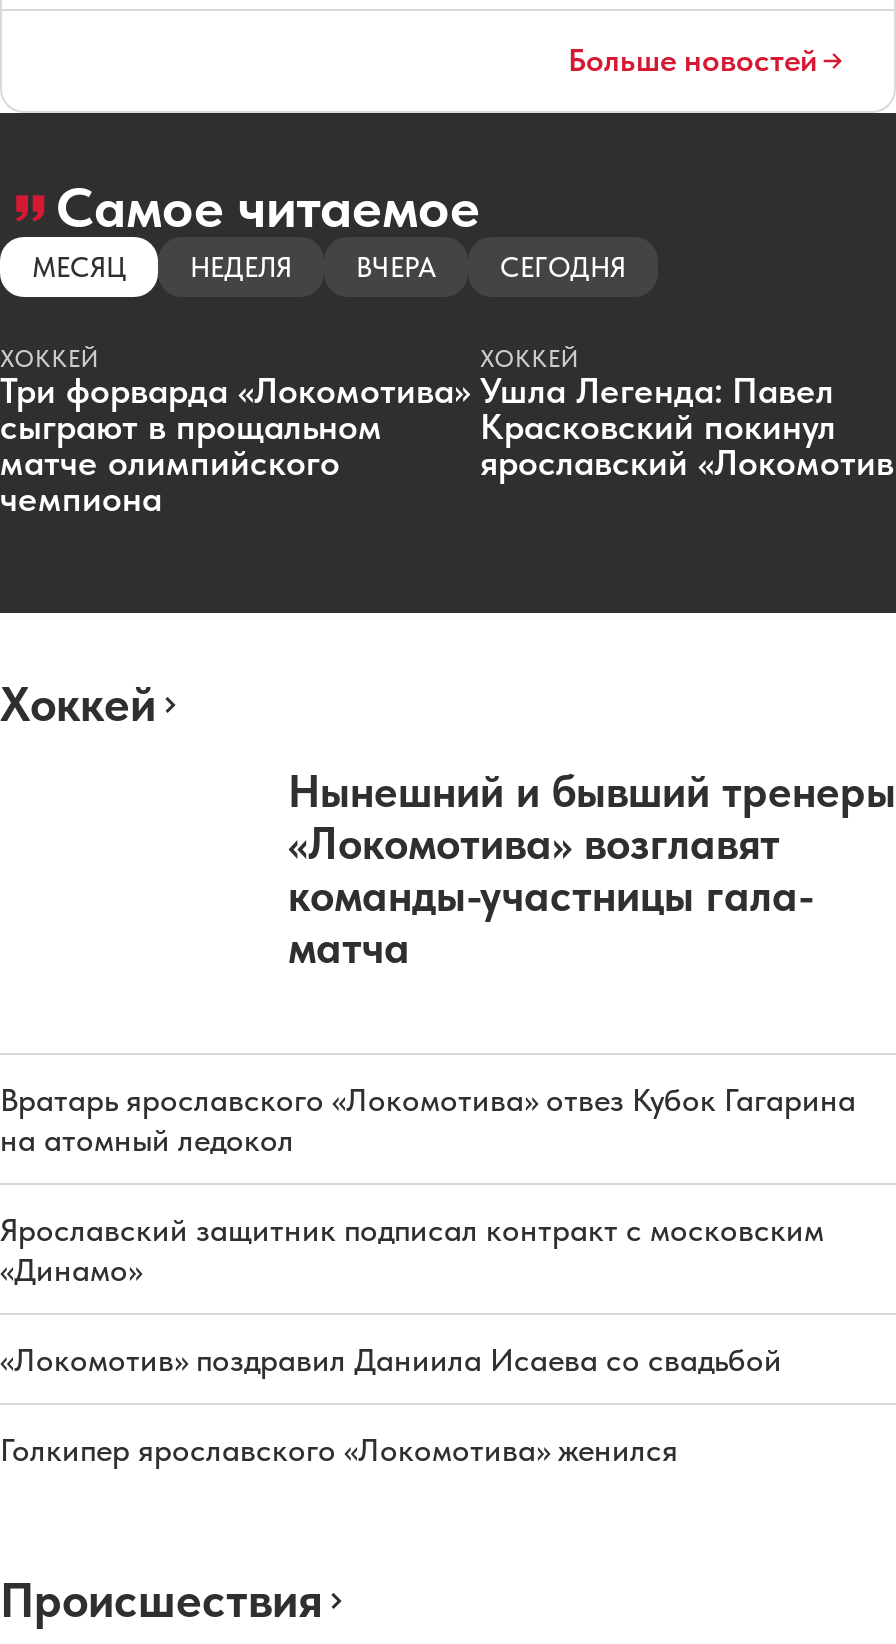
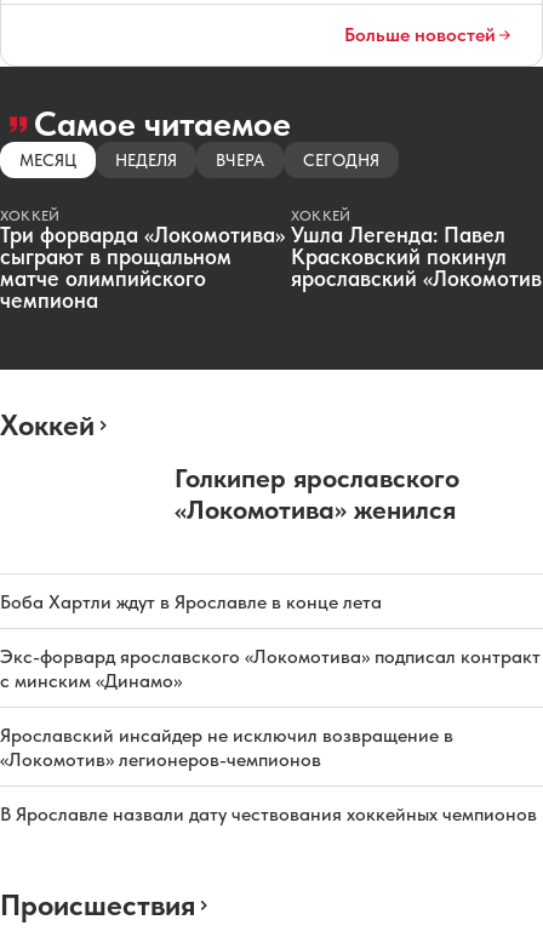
[288,766,896,974] Нынешний и бывший тренеры | «Локомотива» возглавят | команды-участницы гала- | матча -> [175,462,459,525] Голкипер ярославского | «Локомотива» женился
[0,1082,856,1160] Вратарь ярославского «Локомотива» отвез Кубок Гагарина | на атомный ледокол -> [0,591,382,614] Боба Хартли ждут в Ярославле в конце лета
[0,1212,824,1290] Ярославский защитник подписал контракт с московским | «Динамо» -> [0,645,541,693] Экс-форвард ярославского «Локомотива» подписал контракт | с минским «Динамо»
[0,1342,782,1380] «Локомотив» поздравил Даниила Исаева со свадьбой -> [0,724,453,771] Ярославский инсайдер не исключил возвращение в | «Локомотив» легионеров-чемпионов
[0,1432,678,1470] Голкипер ярославского «Локомотива» женился -> [0,803,537,826] В Ярославле назвали дату чествования хоккейных чемпионов

